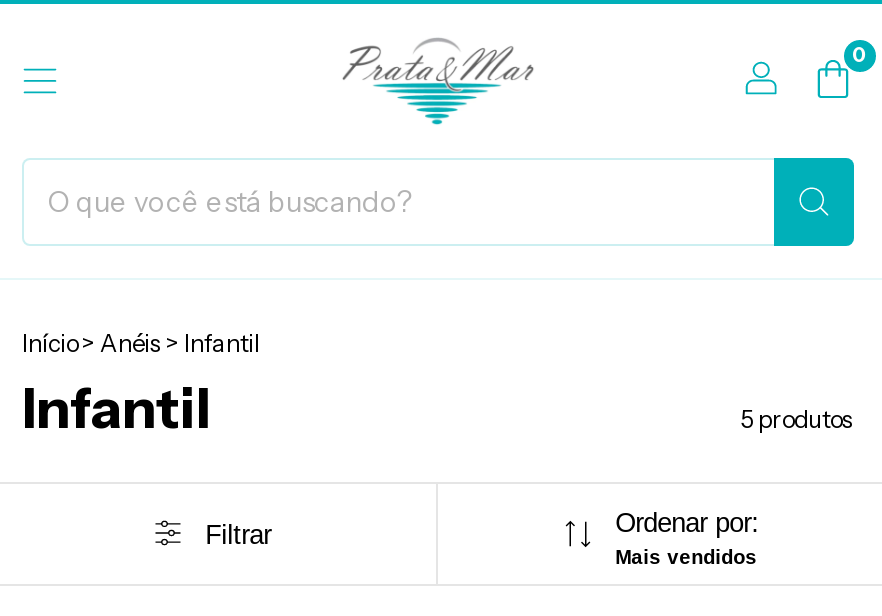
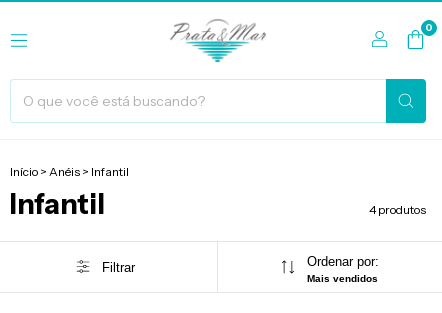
[740,404,854,434] 5 produtos -> [369,202,426,217] 4 produtos

